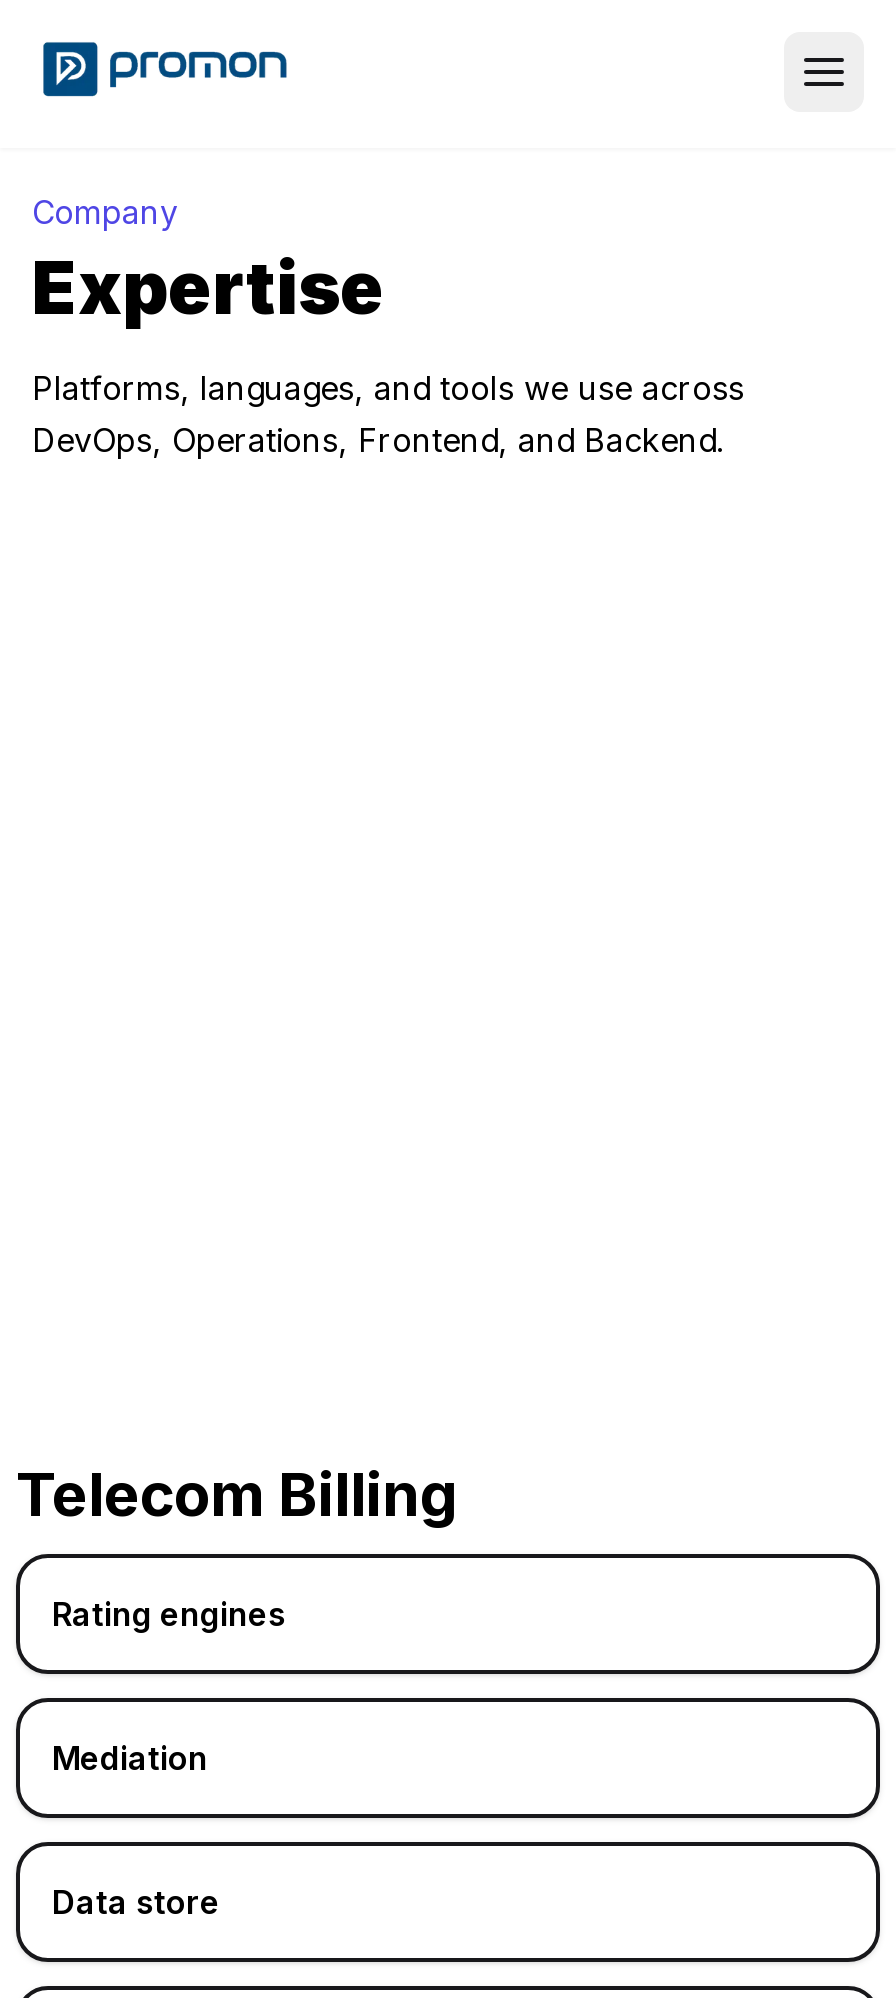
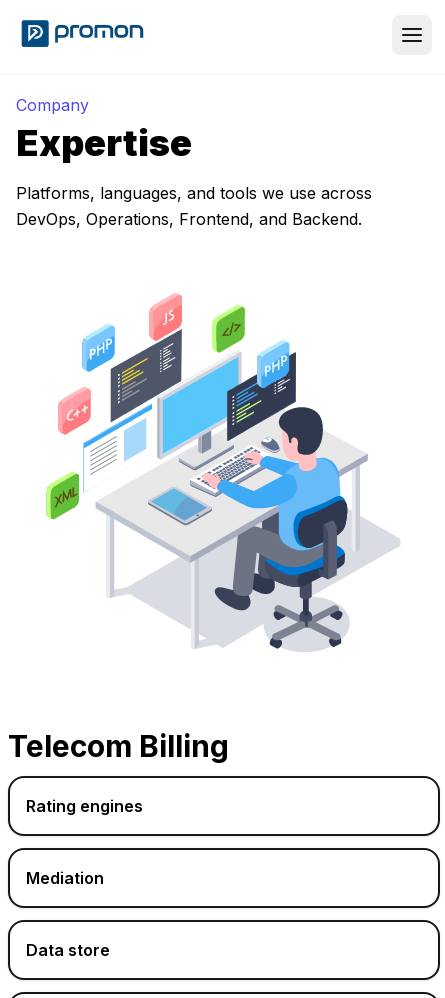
none -> [45,293,400,651] [image]

